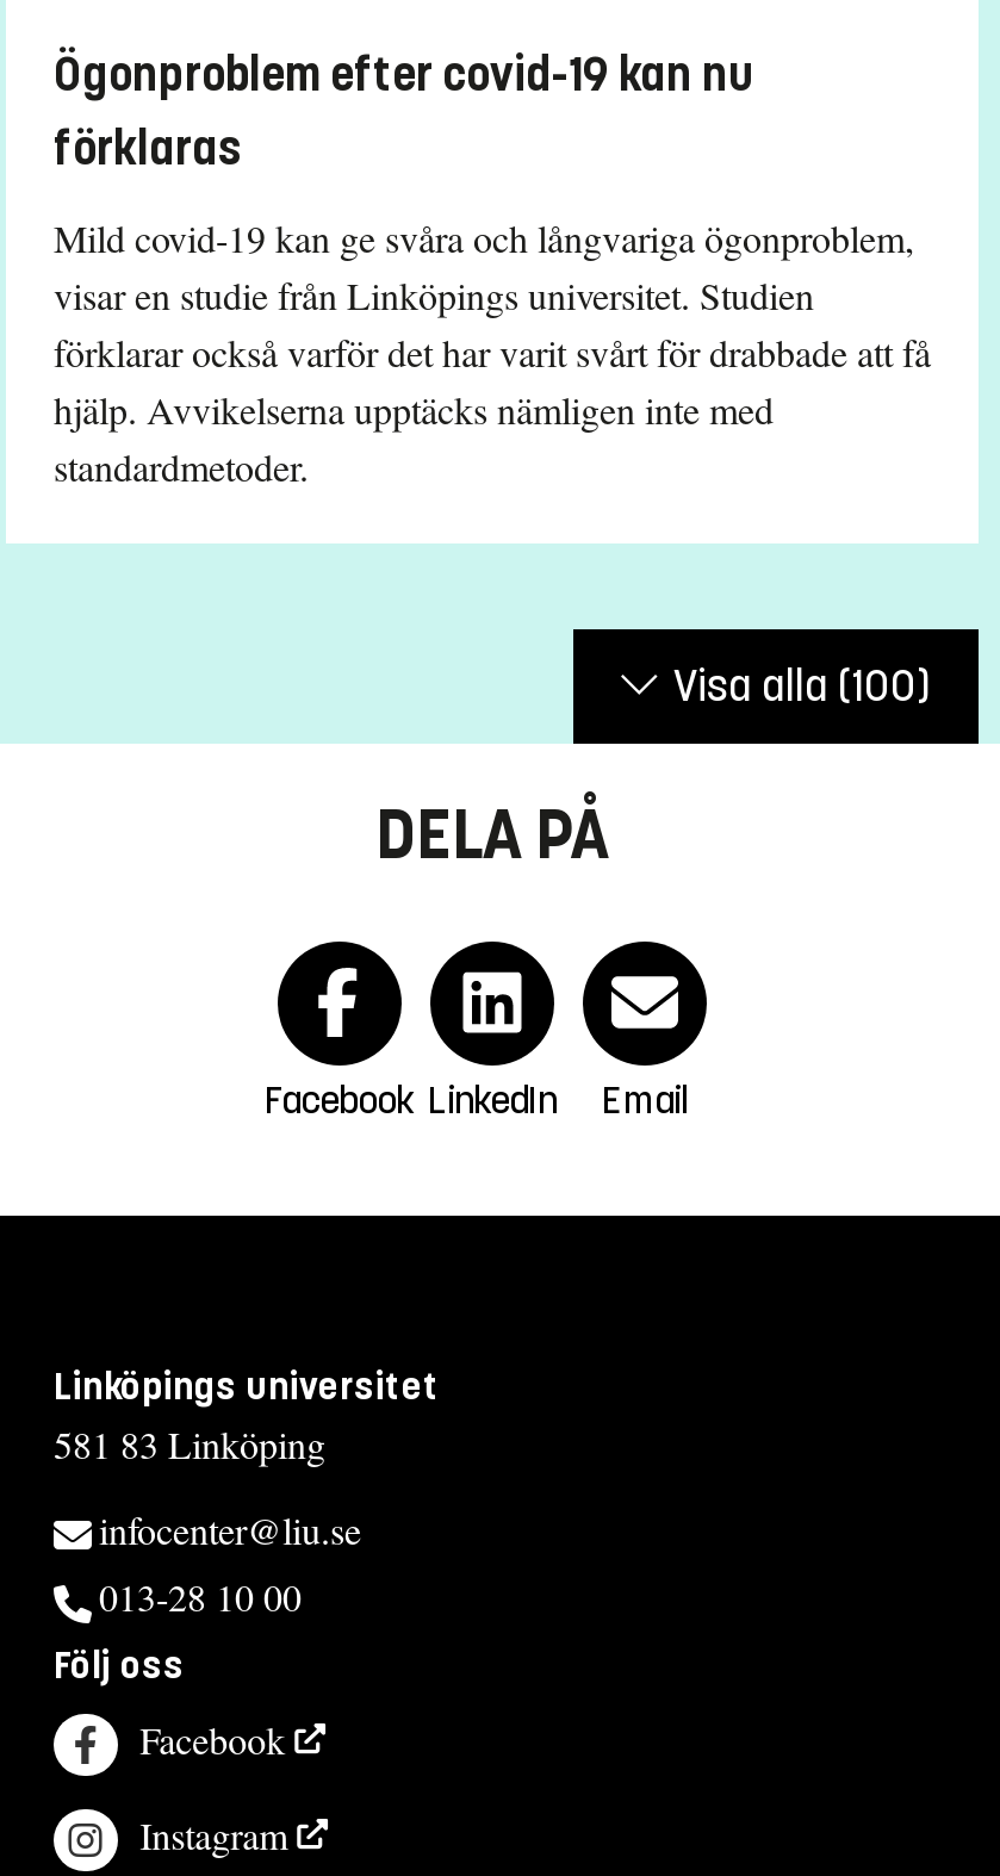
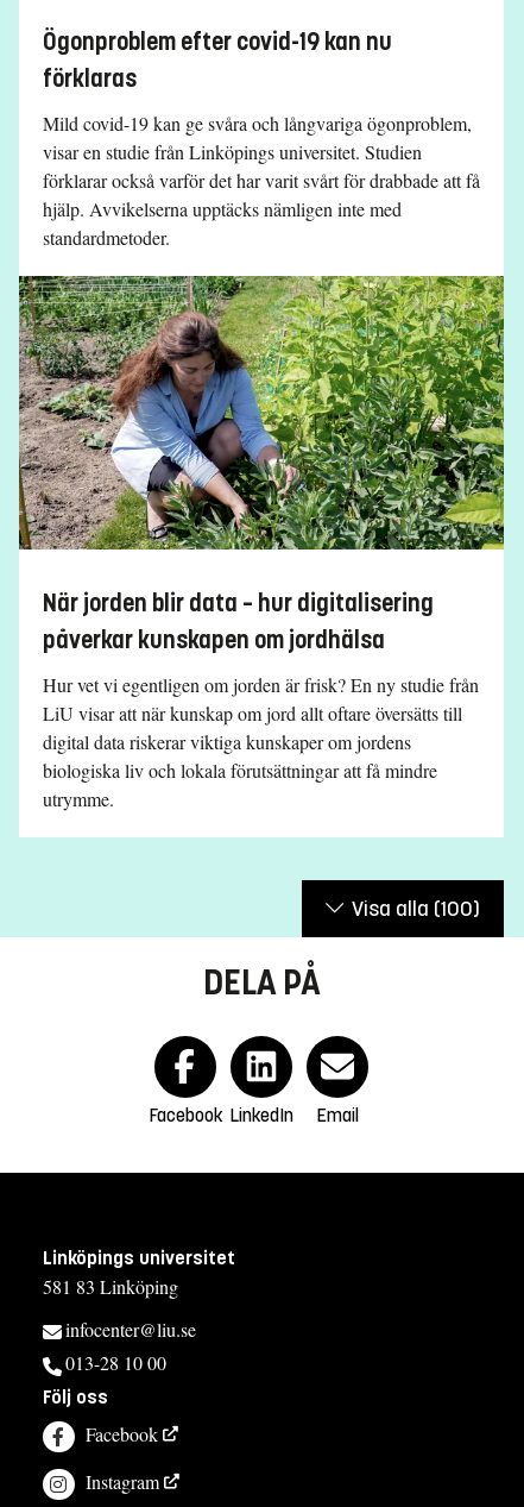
none -> [18,275,505,811] [image] | När jorden blir data – hur digitalisering | påverkar kunskapen om jordhälsa | Hur vet vi egentligen om jorden är frisk? En ny studie från | LiU visar att när kunskap om jord allt oftare översätts till | digital data riskerar viktiga kunskaper om jordens | biologiska liv och lokala förutsättningar att få mindre | utrymme.

